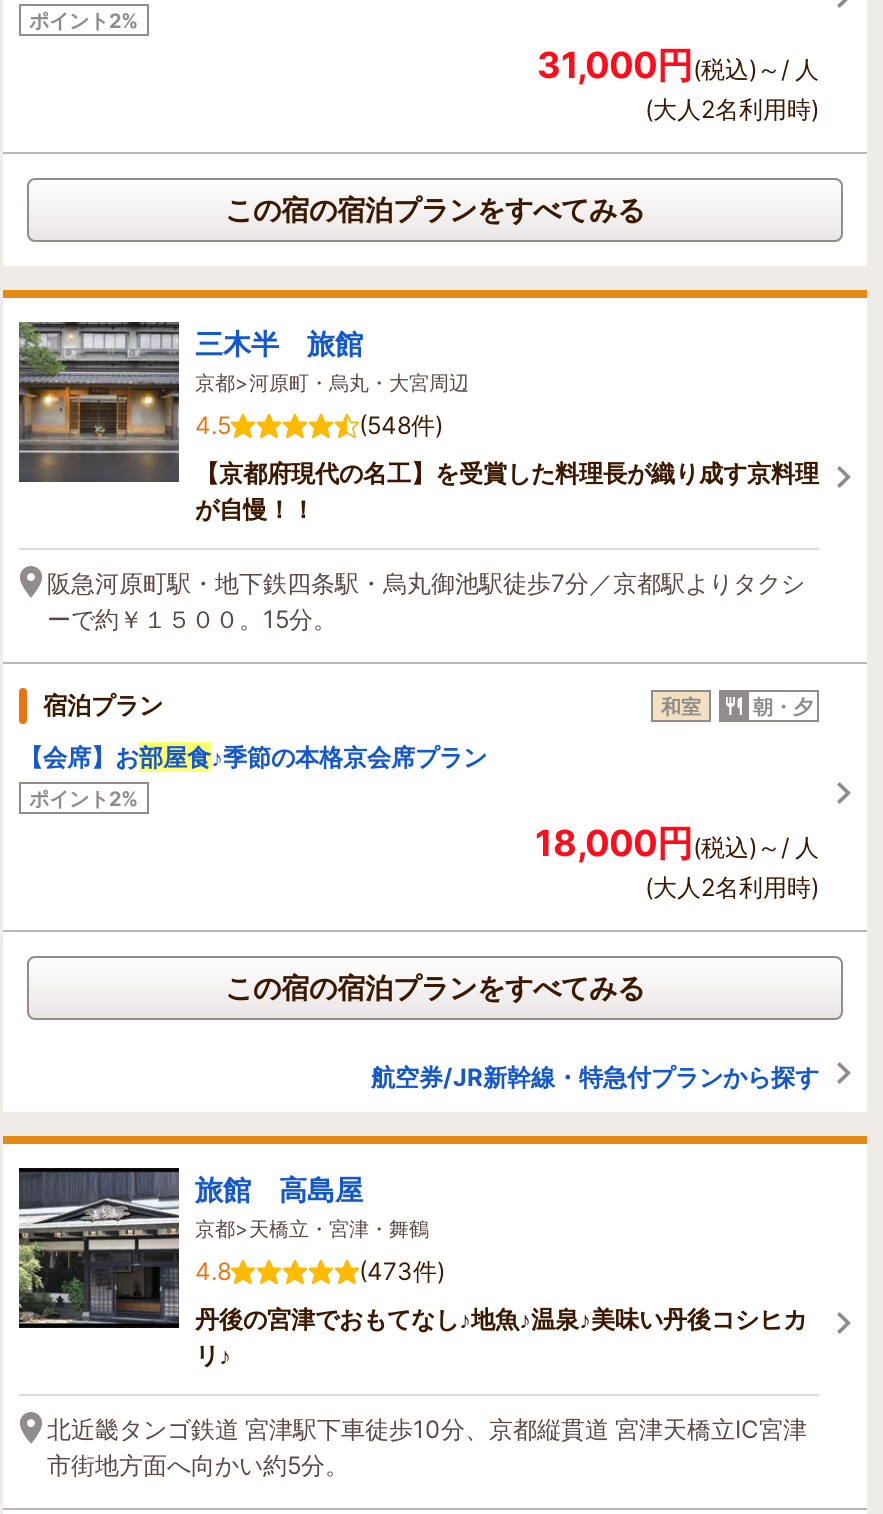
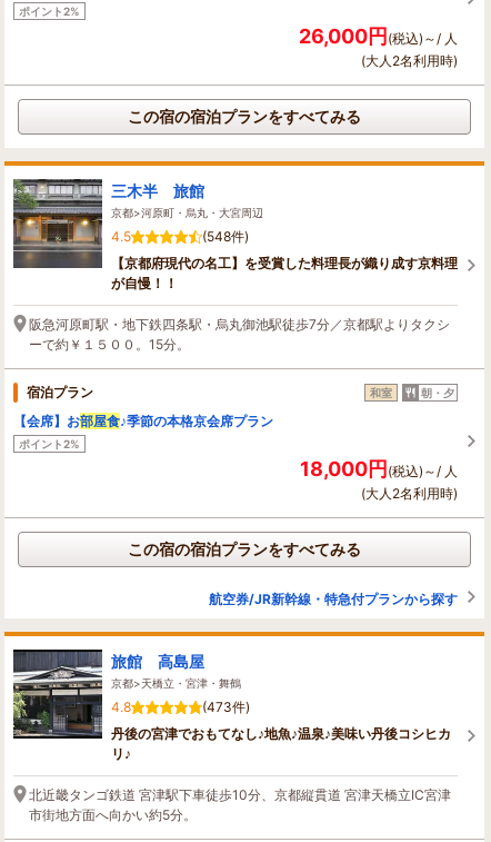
[537,43,819,85] 31,000円(税込)～/ 人 -> [299,24,458,47] 26,000円(税込)～/ 人

